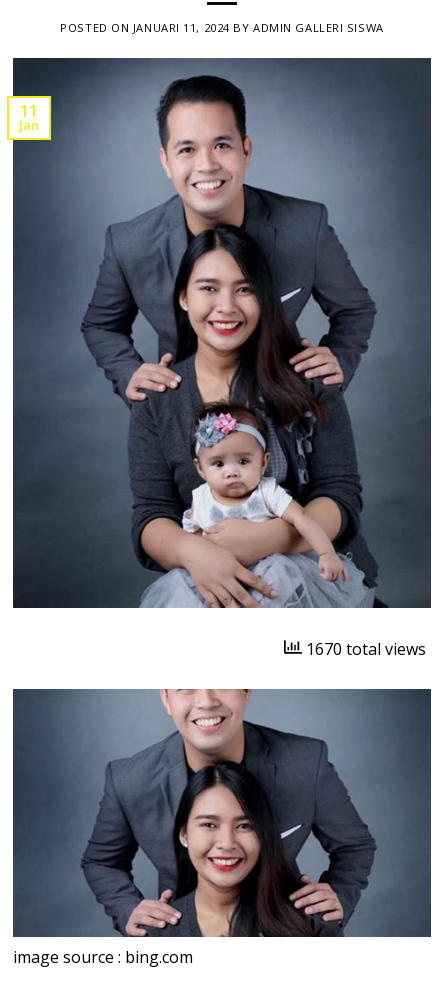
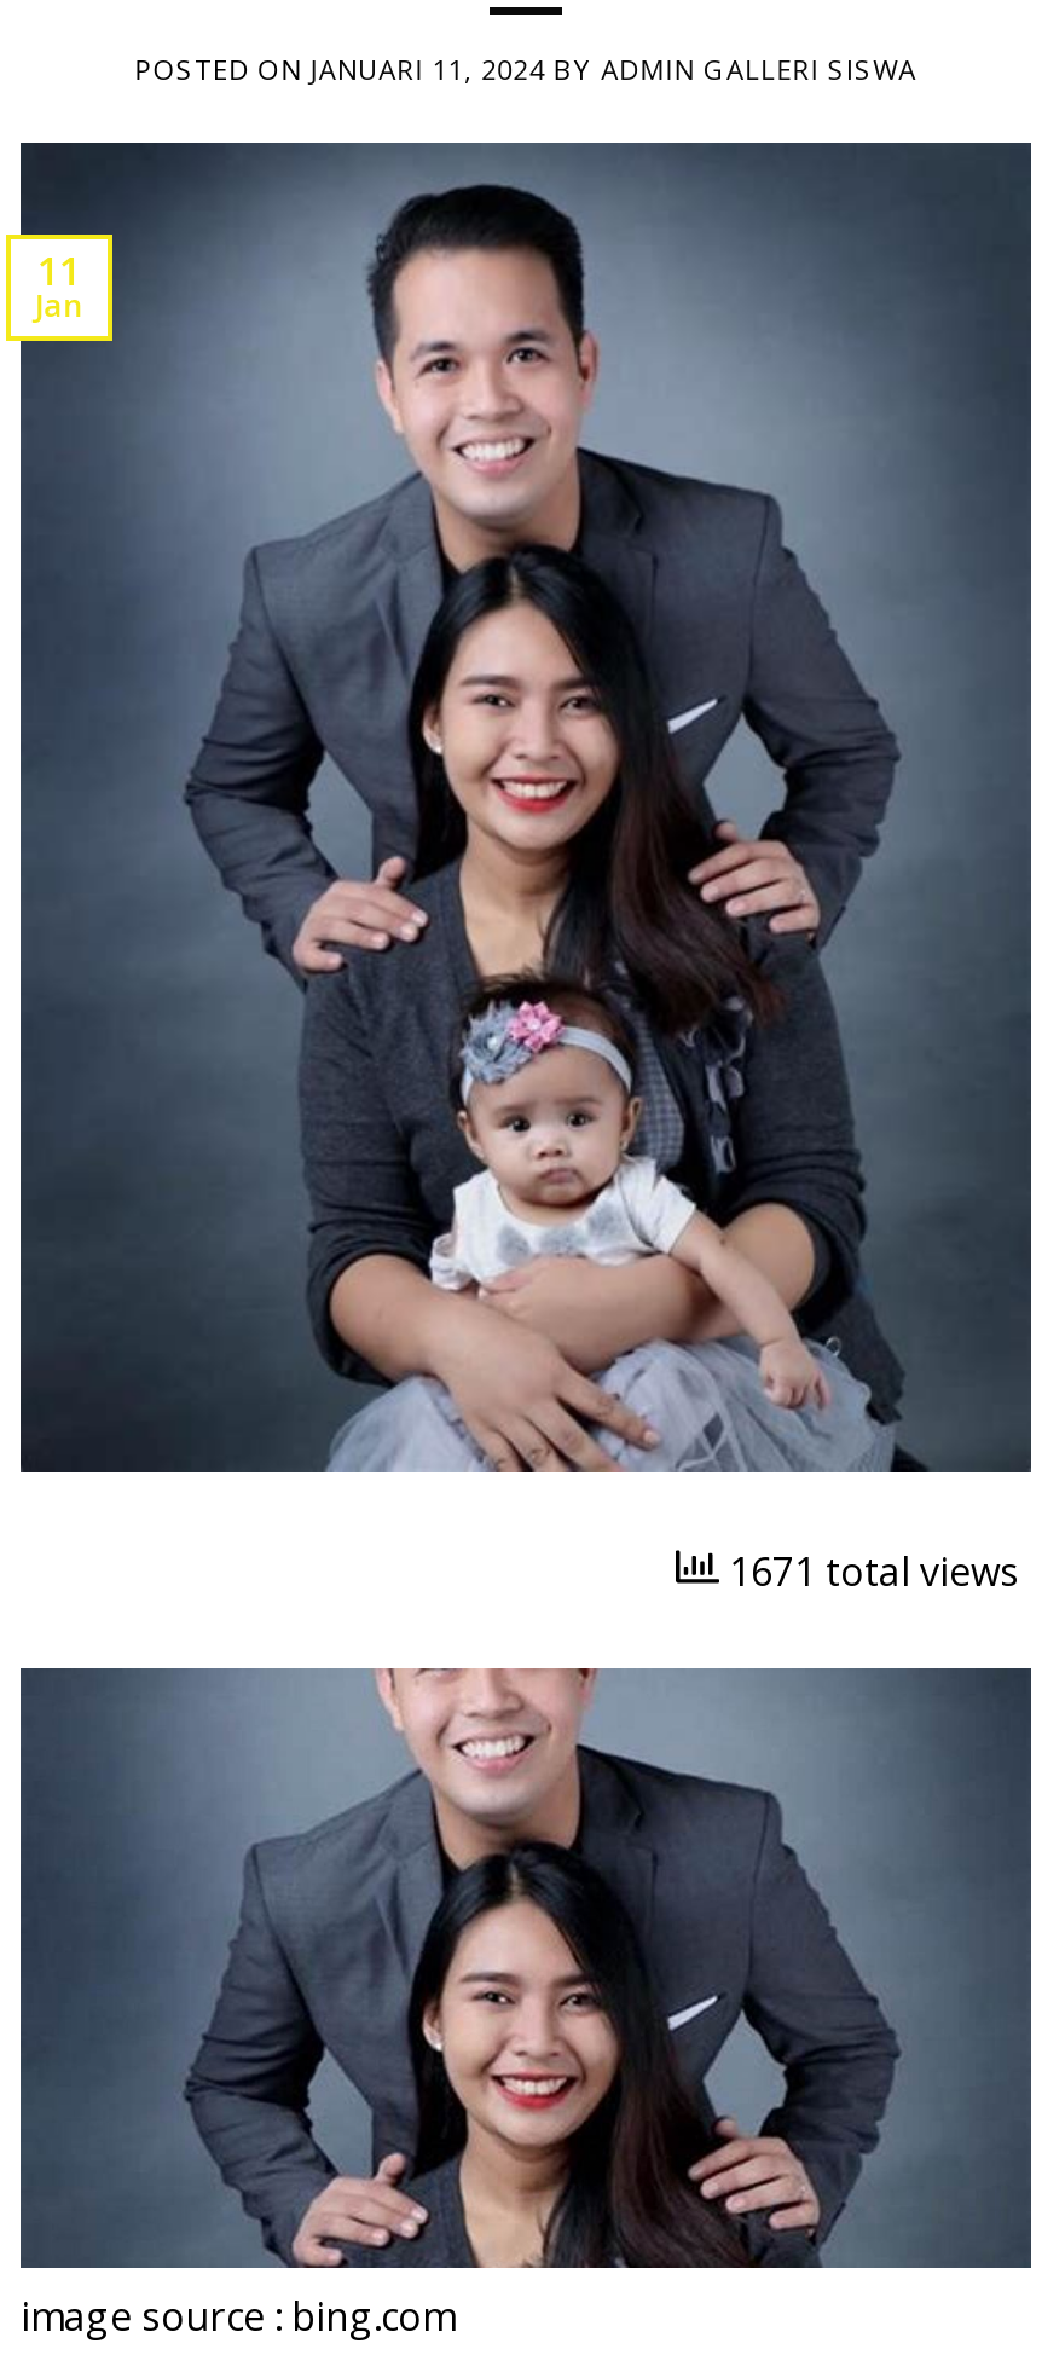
[302,638,426,660] 1670 total views -> [719,1545,1019,1598] 1671 total views

